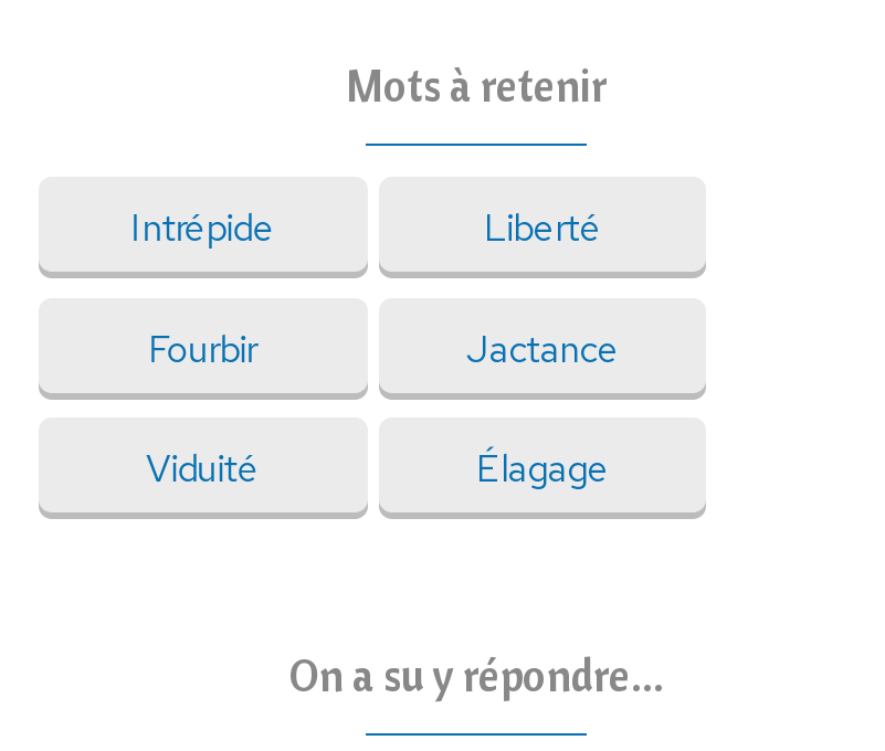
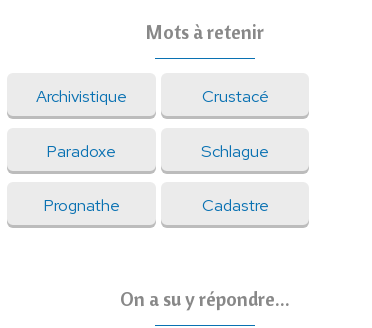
[131,204,601,252] Intrépide | Liberté -> [36,85,268,107] Archivistique | Crustacé
[148,324,619,372] Fourbir | Jactance -> [46,140,269,162] Paradoxe | Schlague
[146,444,609,492] Viduité | Élagage -> [43,194,268,216] Prognathe | Cadastre

